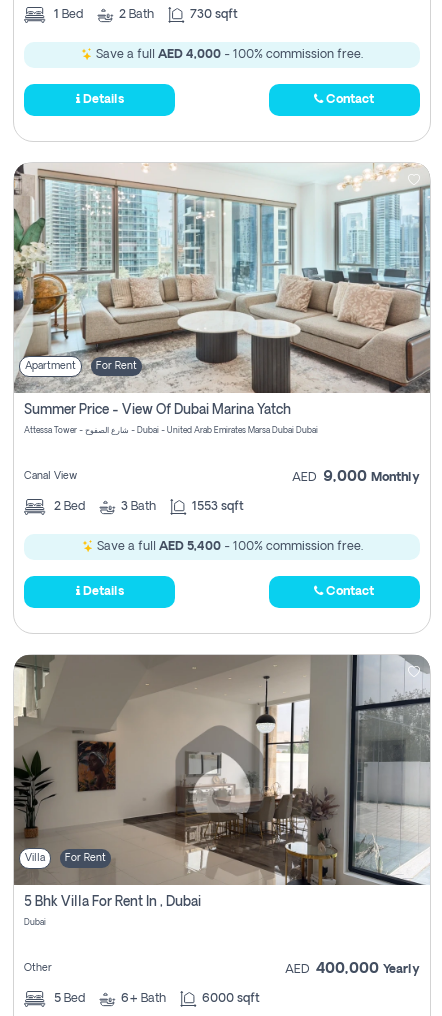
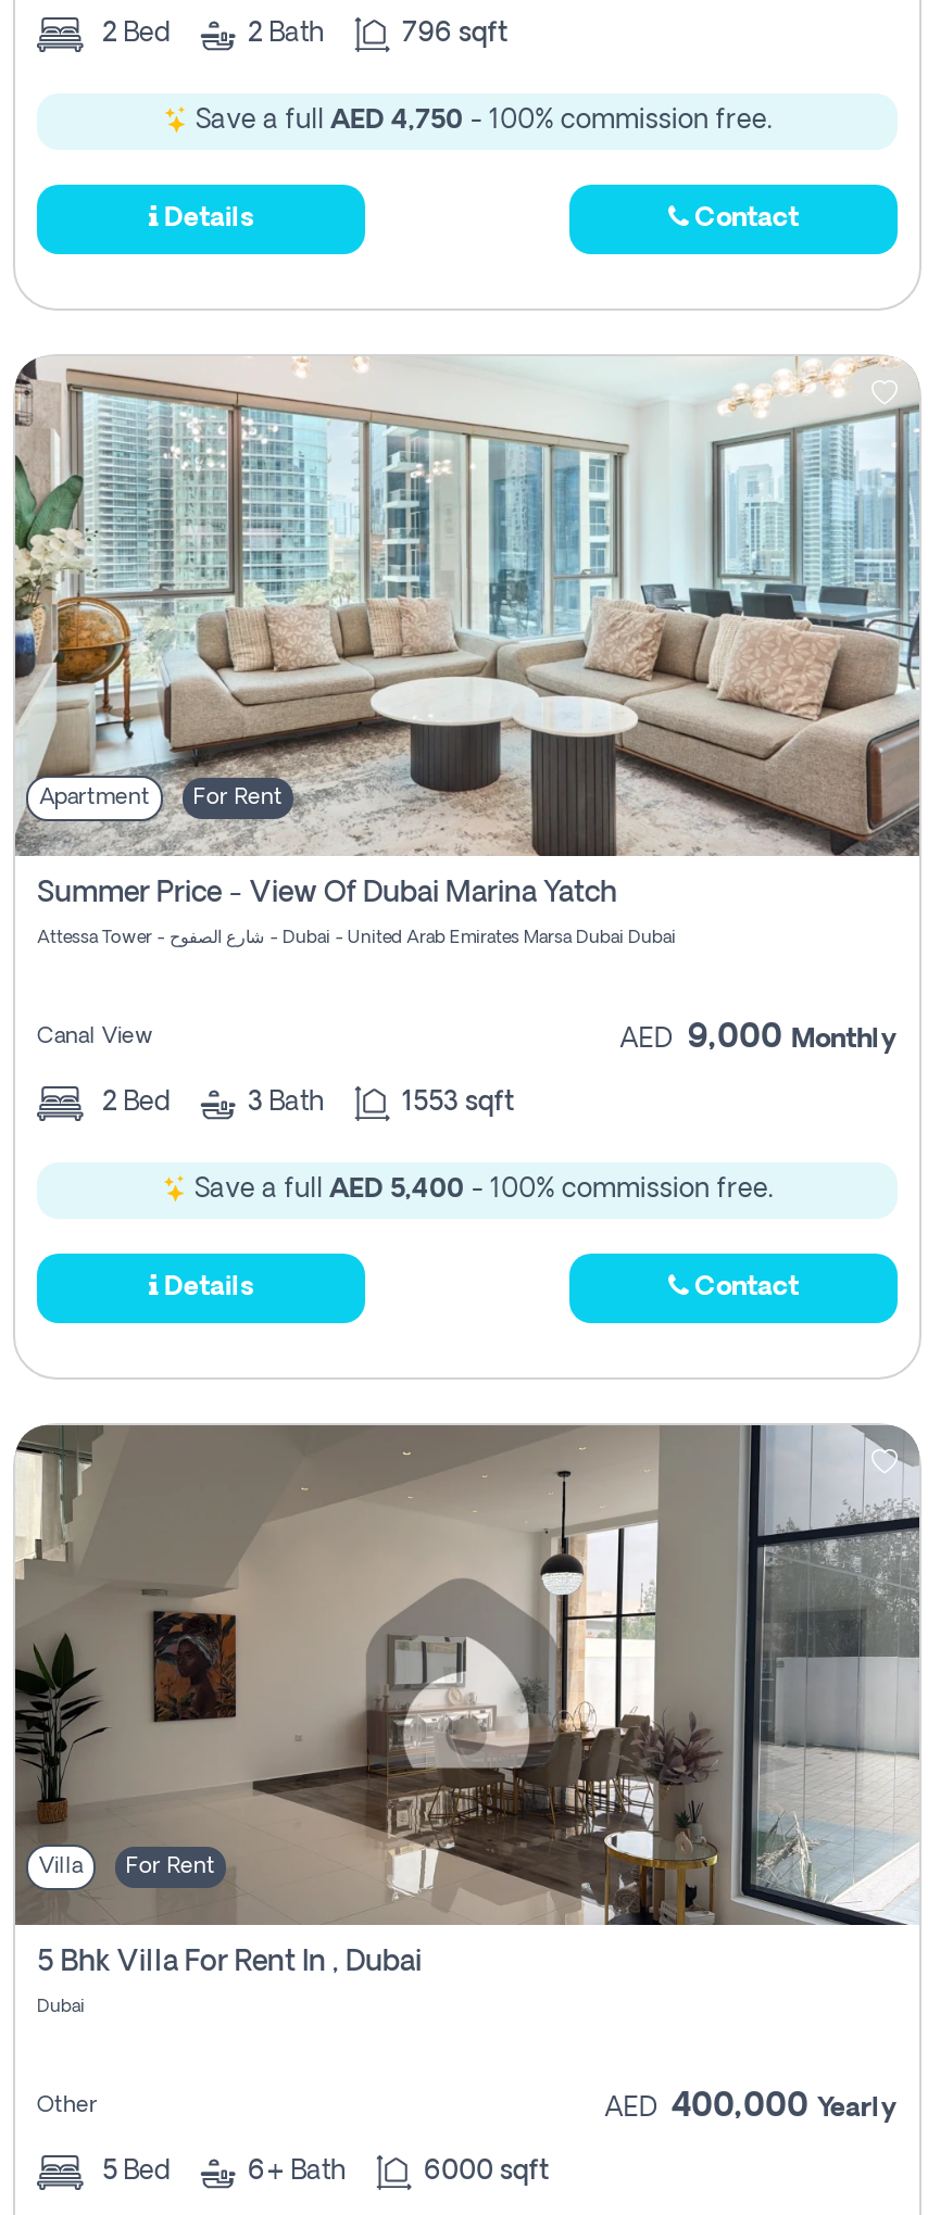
[51,9,83,21] 1 Bed -> [96,22,170,48] 2 Bed
[190,9,238,21] 730 sqft -> [402,22,509,48] 796 sqft
[93,49,363,61] Save a full AED 4,000 - 100% commission free. -> [189,109,772,135] Save a full AED 4,750 - 100% commission free.

